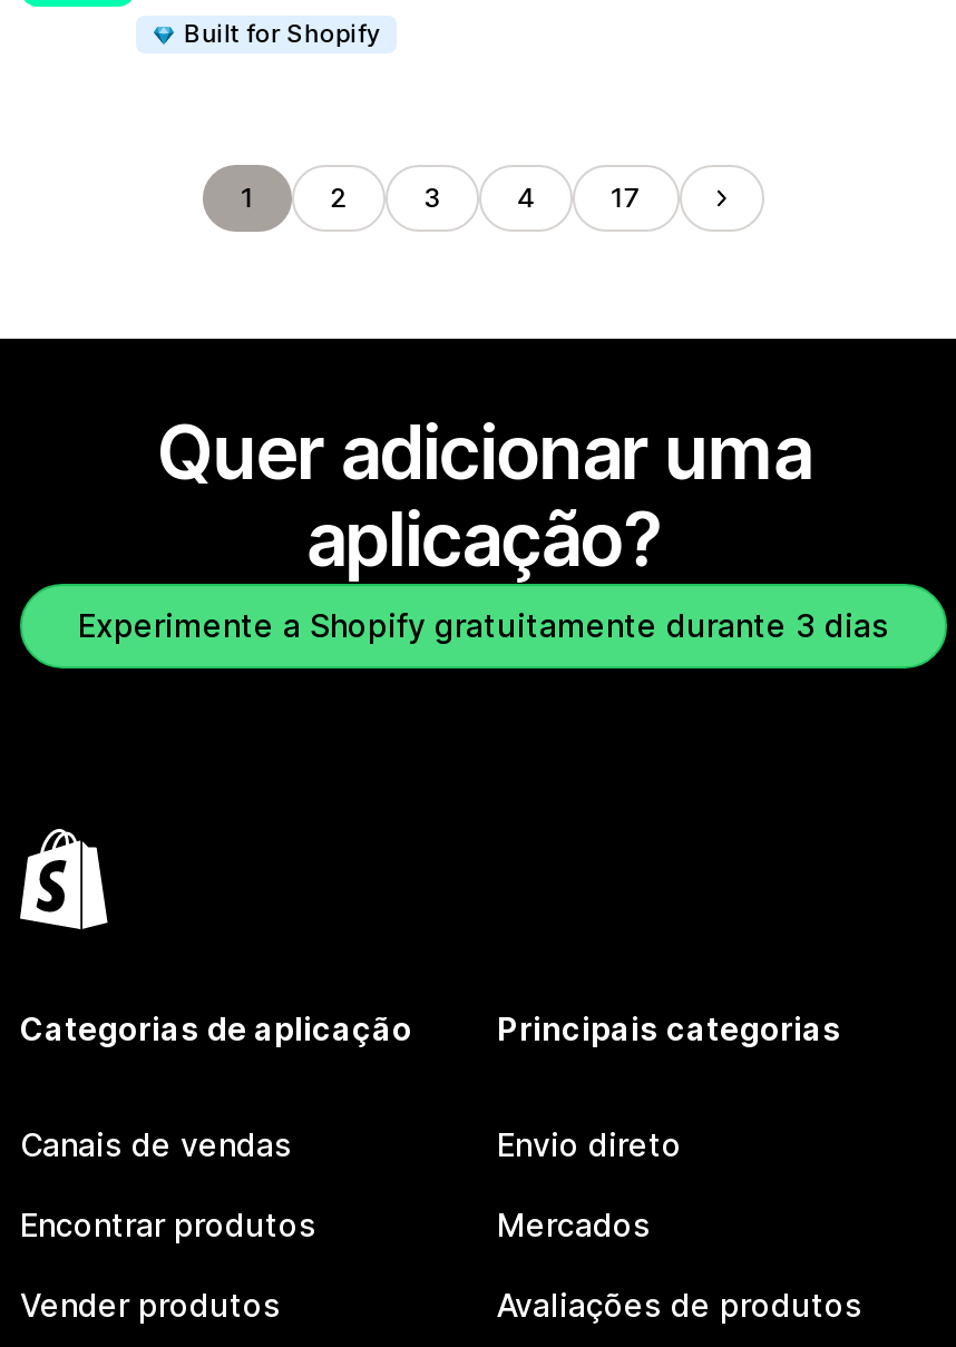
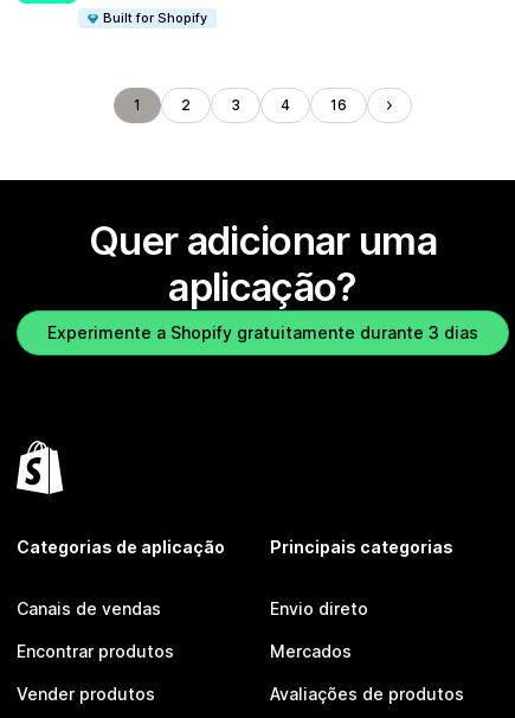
[610,180,641,214] 17 -> [330,96,347,114] 16

